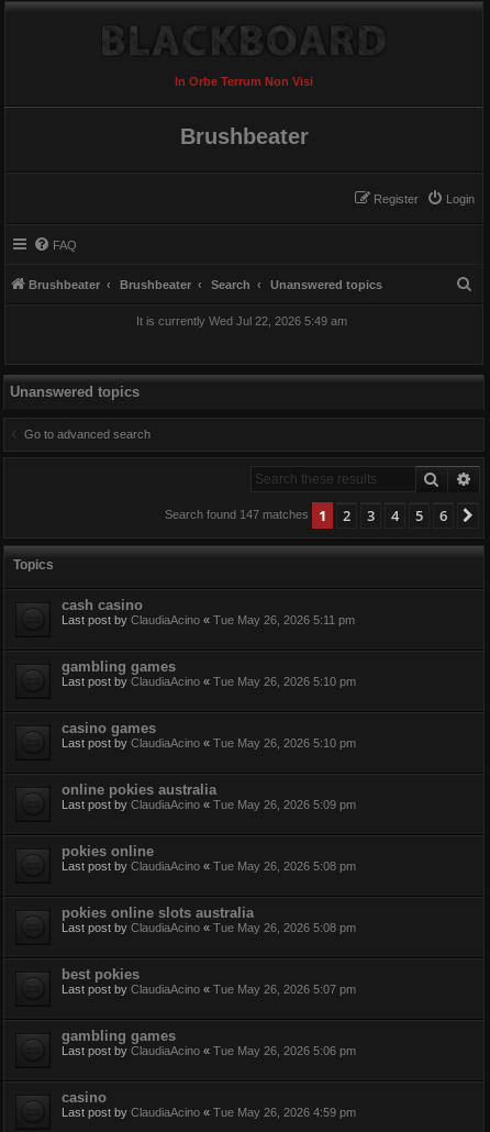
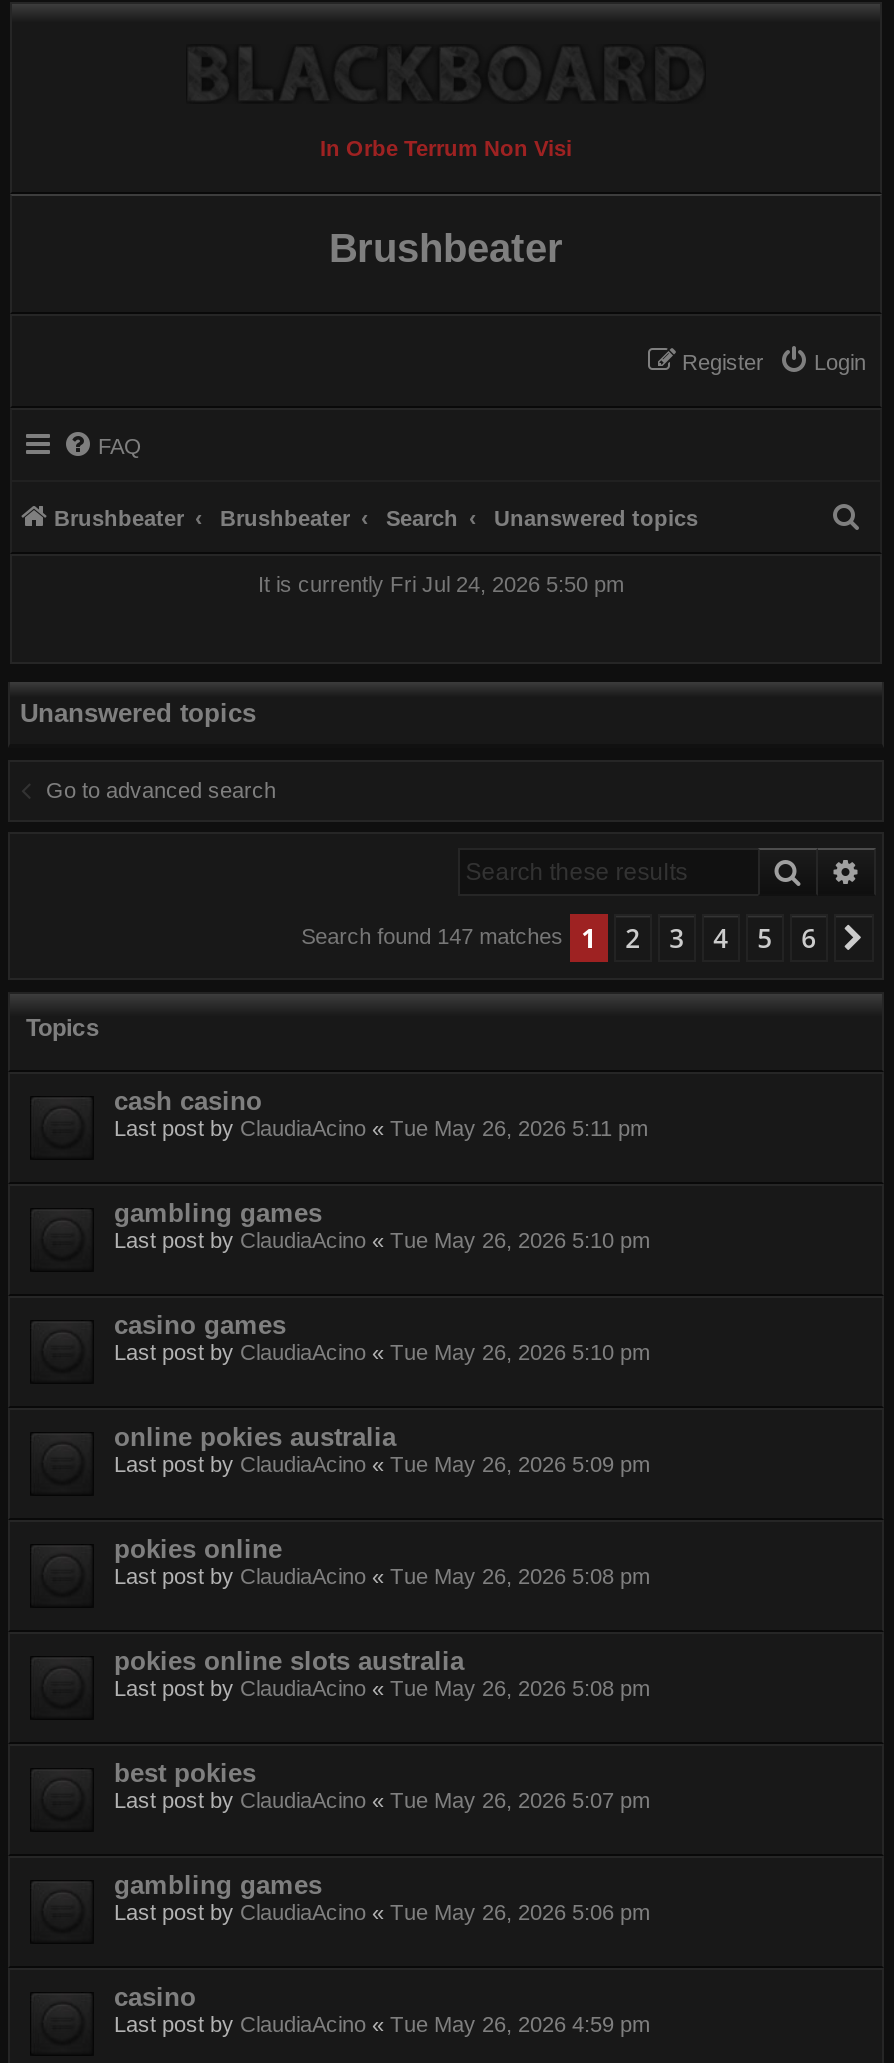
[136,314,347,328] It is currently Wed Jul 22, 2026 5:49 am -> [258,572,624,596] It is currently Fri Jul 24, 2026 5:50 pm

